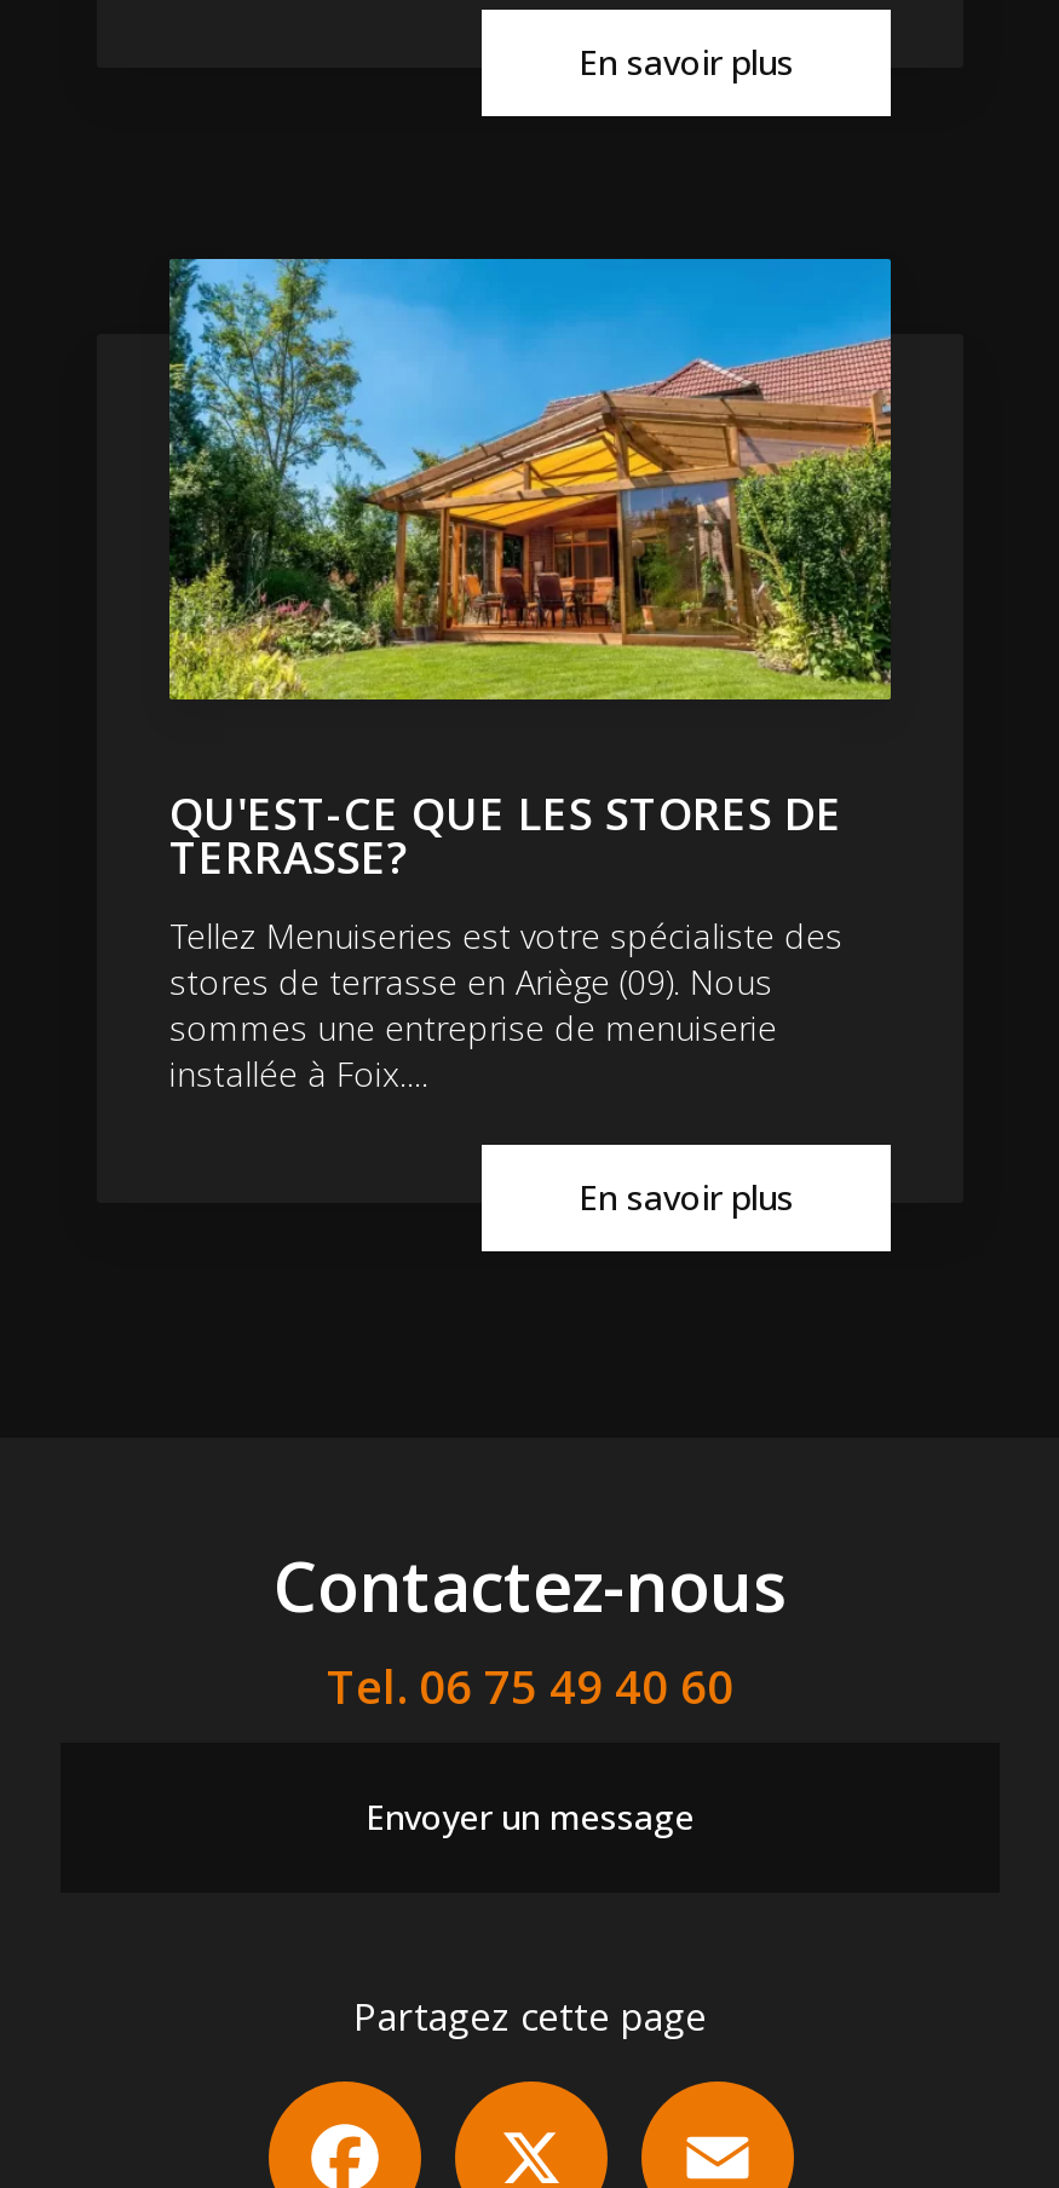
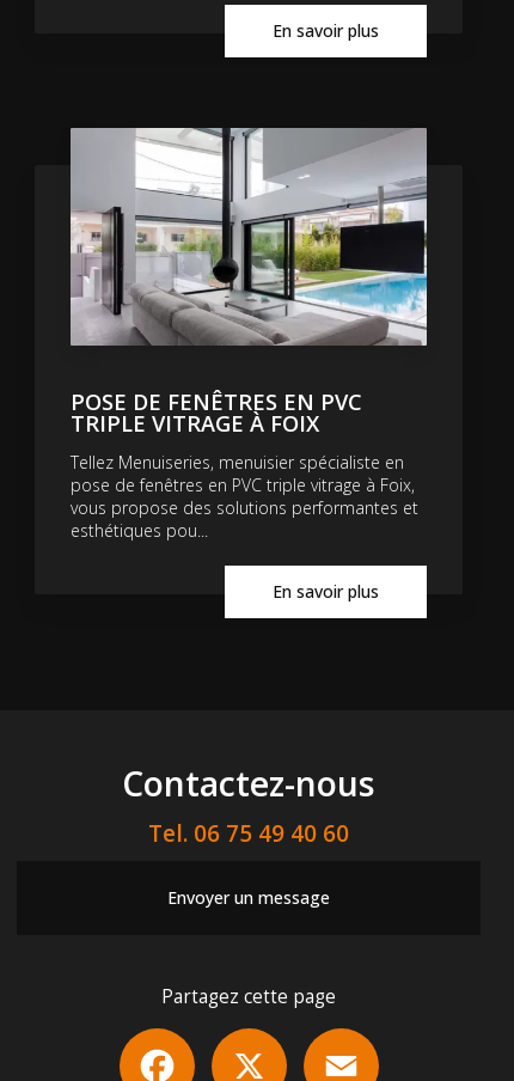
[167,257,893,885] [image] | QU'EST-CE QUE LES STORES DE | TERRASSE? -> [69,127,428,437] [image] | POSE DE FENÊTRES EN PVC | TRIPLE VITRAGE À FOIX
[169,912,842,1095] Tellez Menuiseries est votre spécialiste des | stores de terrasse en Ariège (09). Nous | sommes une entreprise de menuiserie | installée à Foix.... -> [71,450,418,541] Tellez Menuiseries, menuisier spécialiste en | pose de fenêtres en PVC triple vitrage à Foix, | vous propose des solutions performantes et | esthétiques pou...

